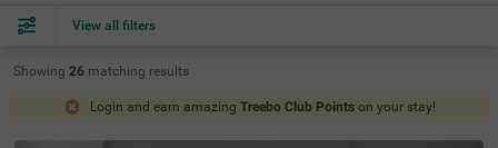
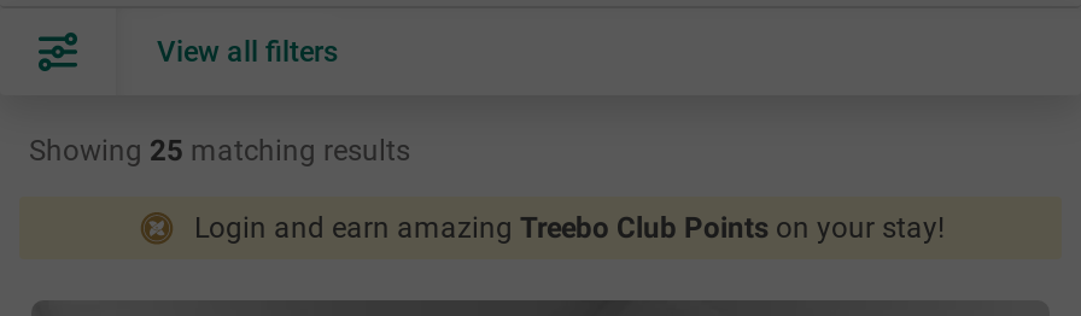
[13,63,189,79] Showing 26 matching results -> [29,134,410,168] Showing 25 matching results

